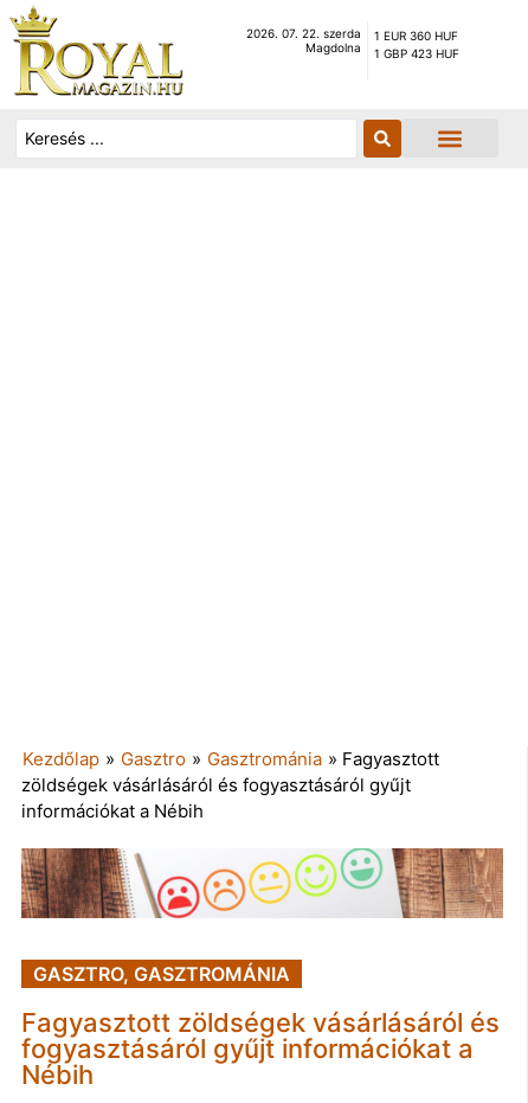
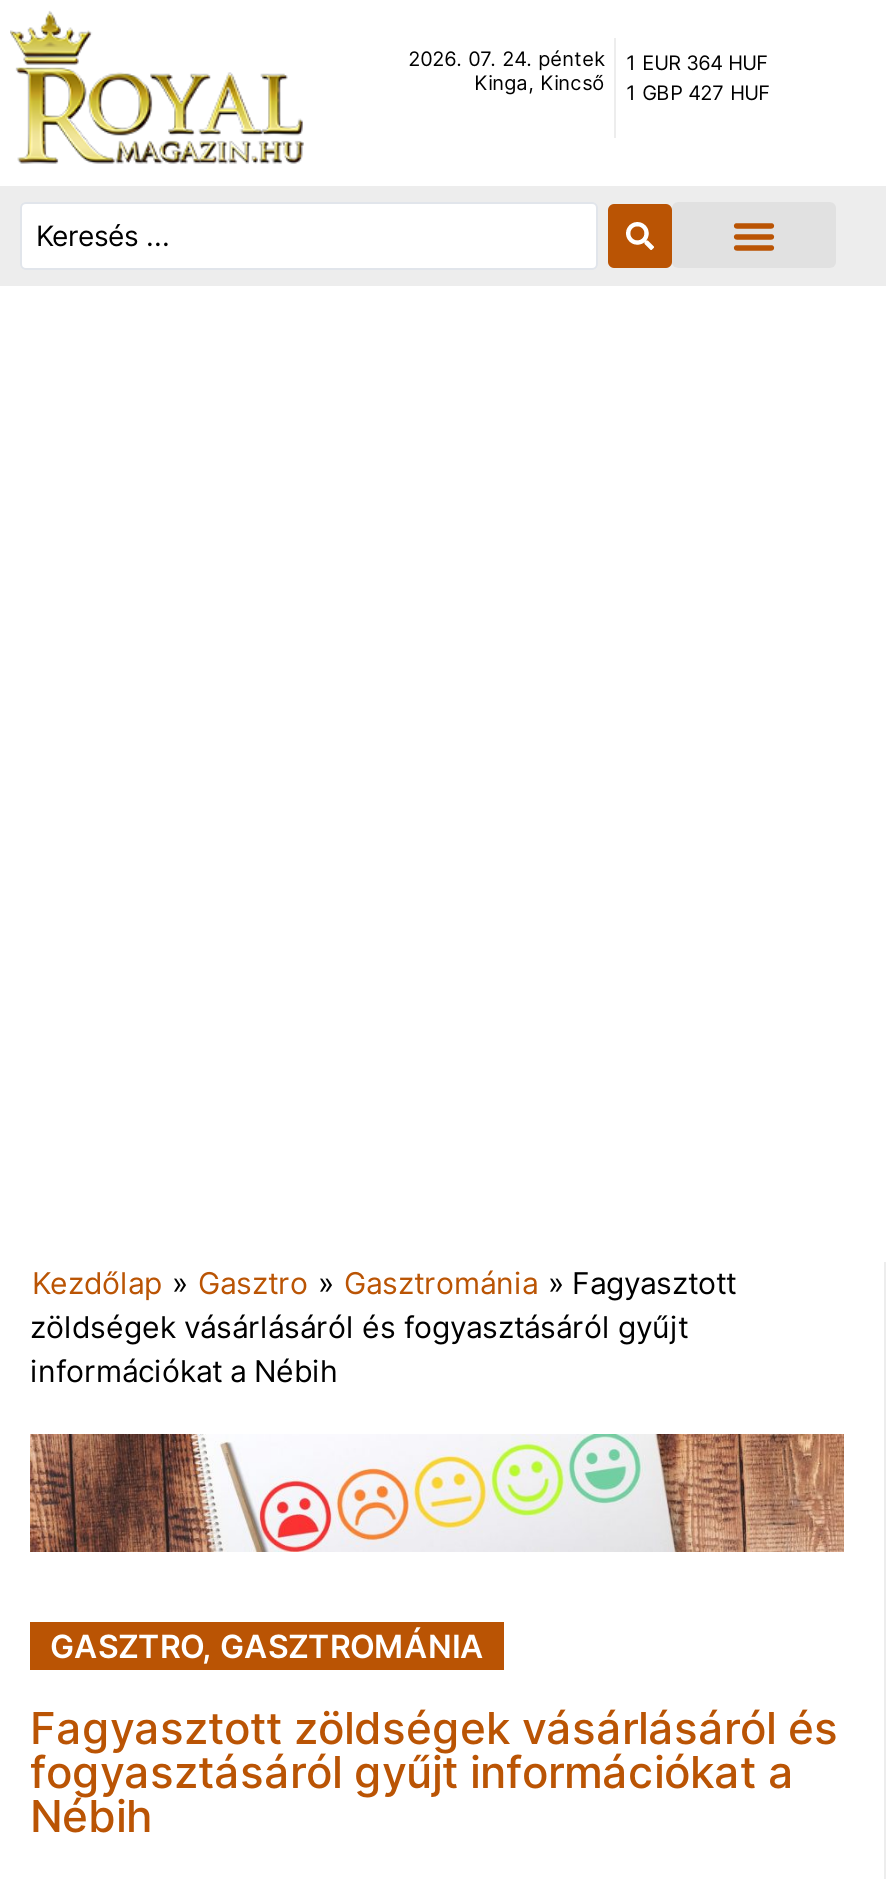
[246,26,361,55] 2026. 07. 22. szerda | Magdolna -> [408,47,604,95] 2026. 07. 24. péntek | Kinga, Kincső
[374,29,459,61] 1 EUR 360 HUF | 1 GBP 423 HUF -> [626,51,770,105] 1 EUR 364 HUF | 1 GBP 427 HUF

